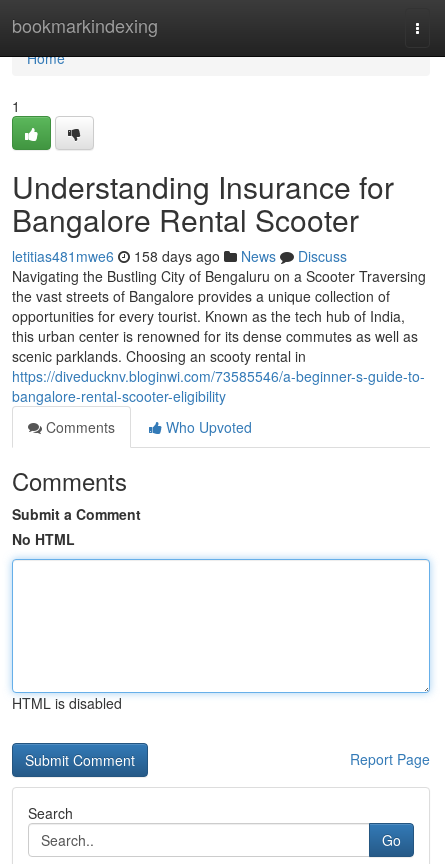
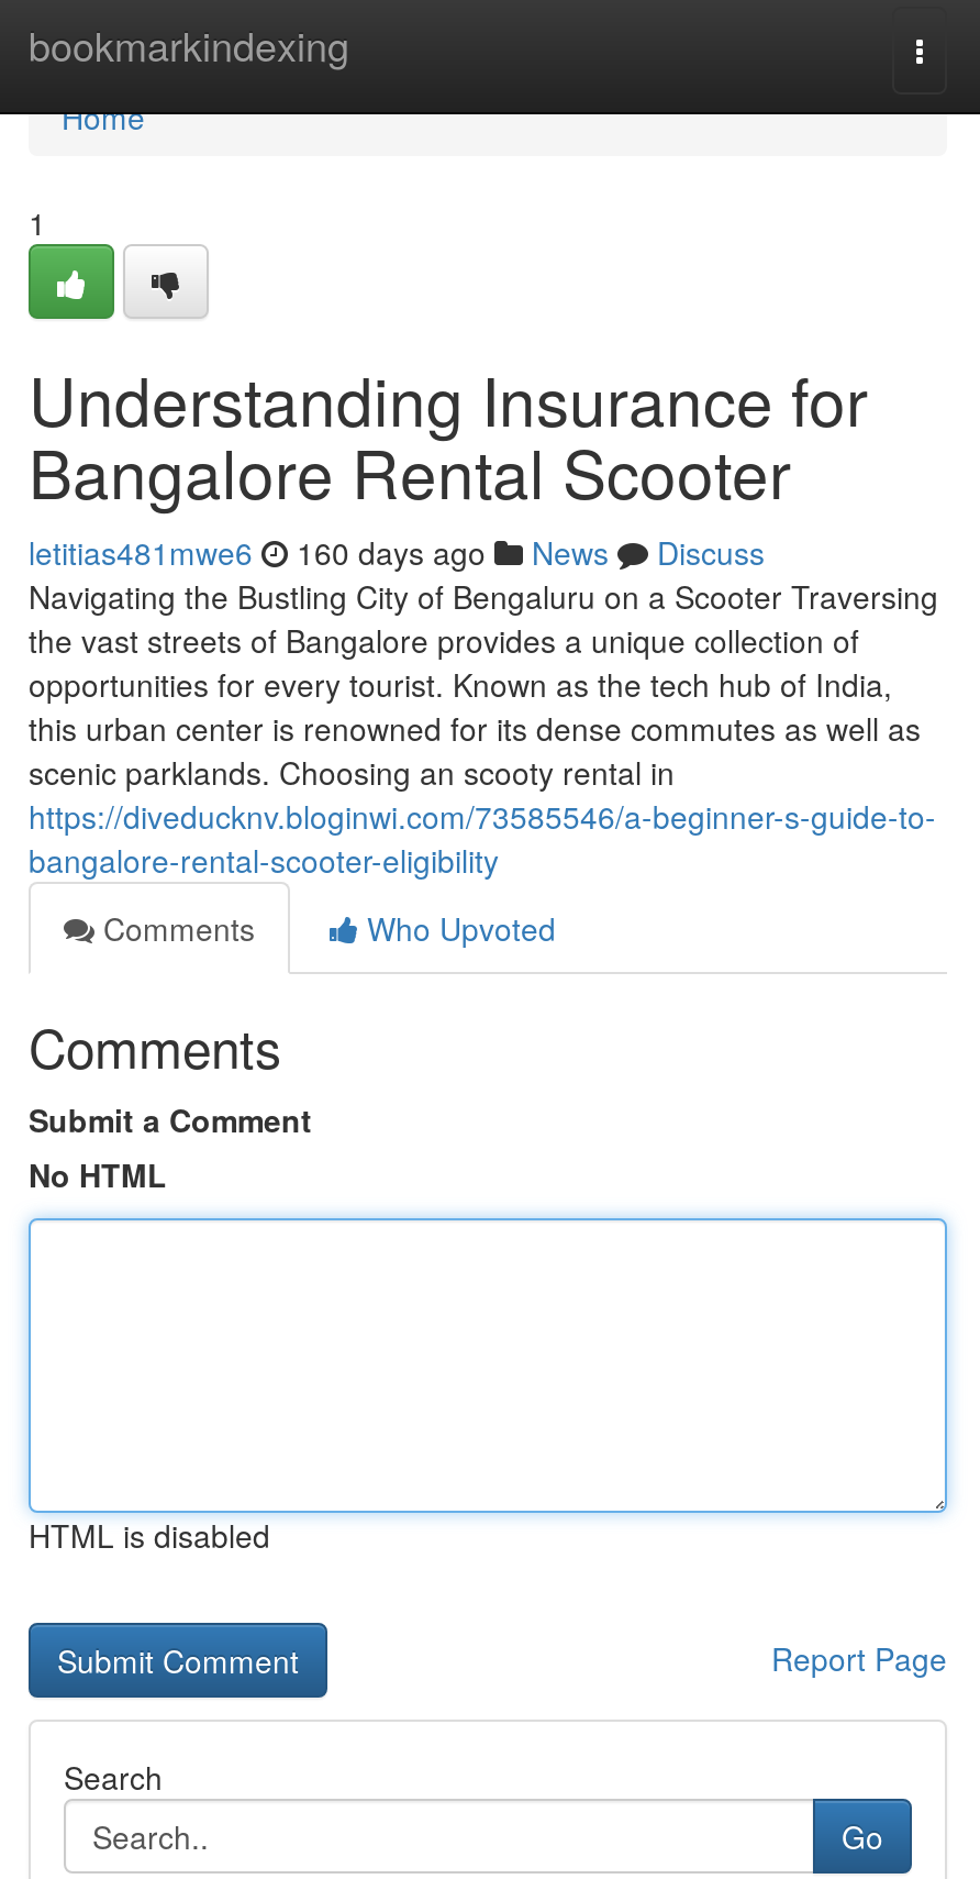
[12,246,347,266] letitias481mwe6 158 days ago News Discuss -> [29,530,765,574] letitias481mwe6 160 days ago News Discuss

